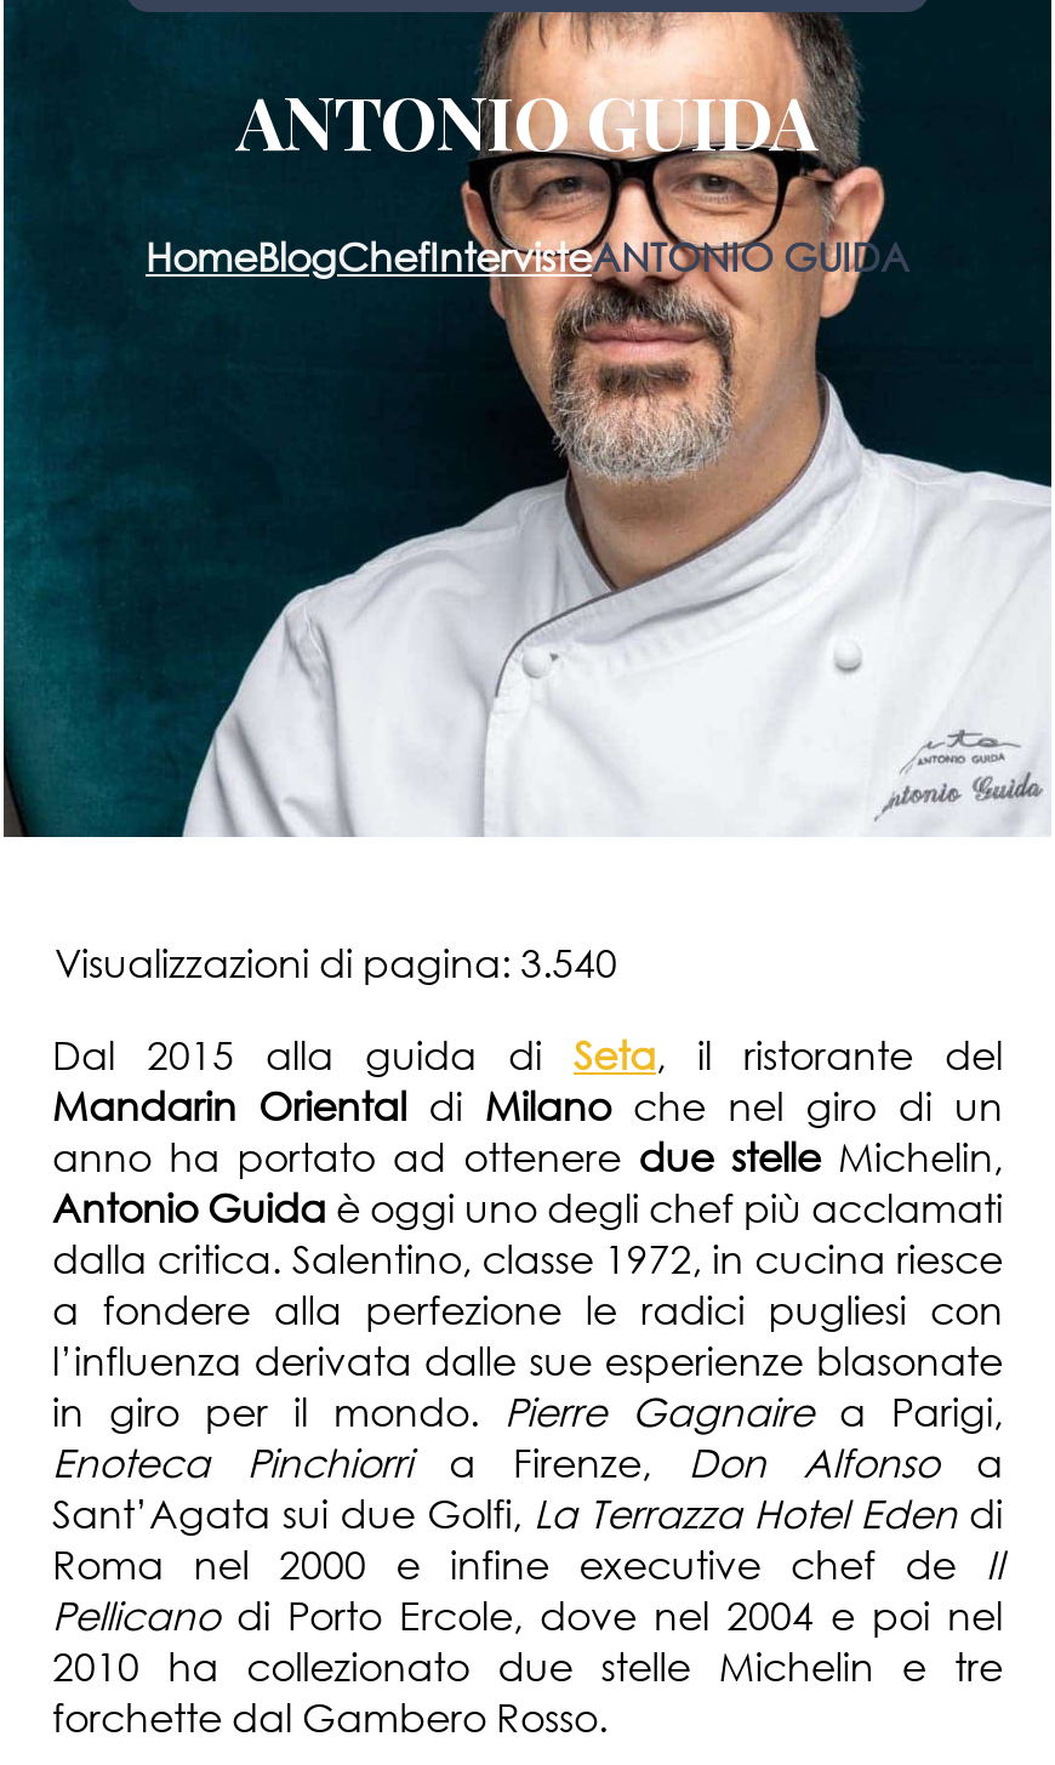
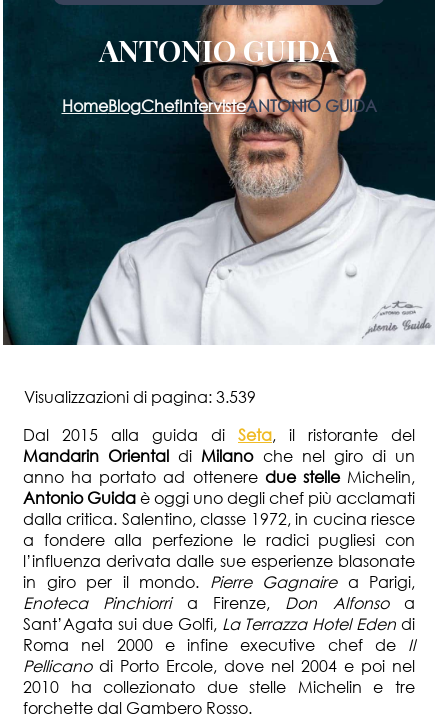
[55,936,617,987] Visualizzazioni di pagina: 3.540 -> [24,386,256,407] Visualizzazioni di pagina: 3.539

